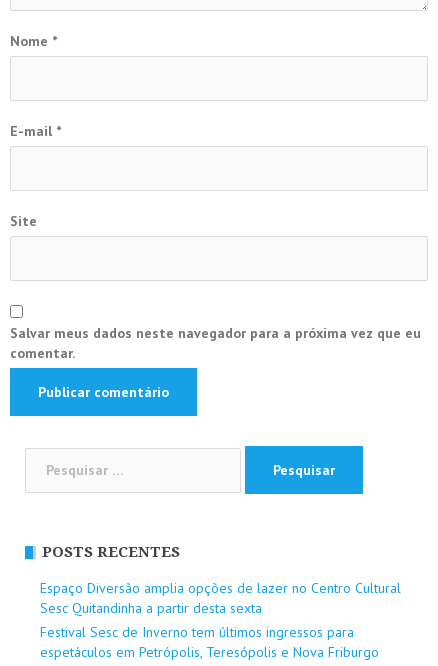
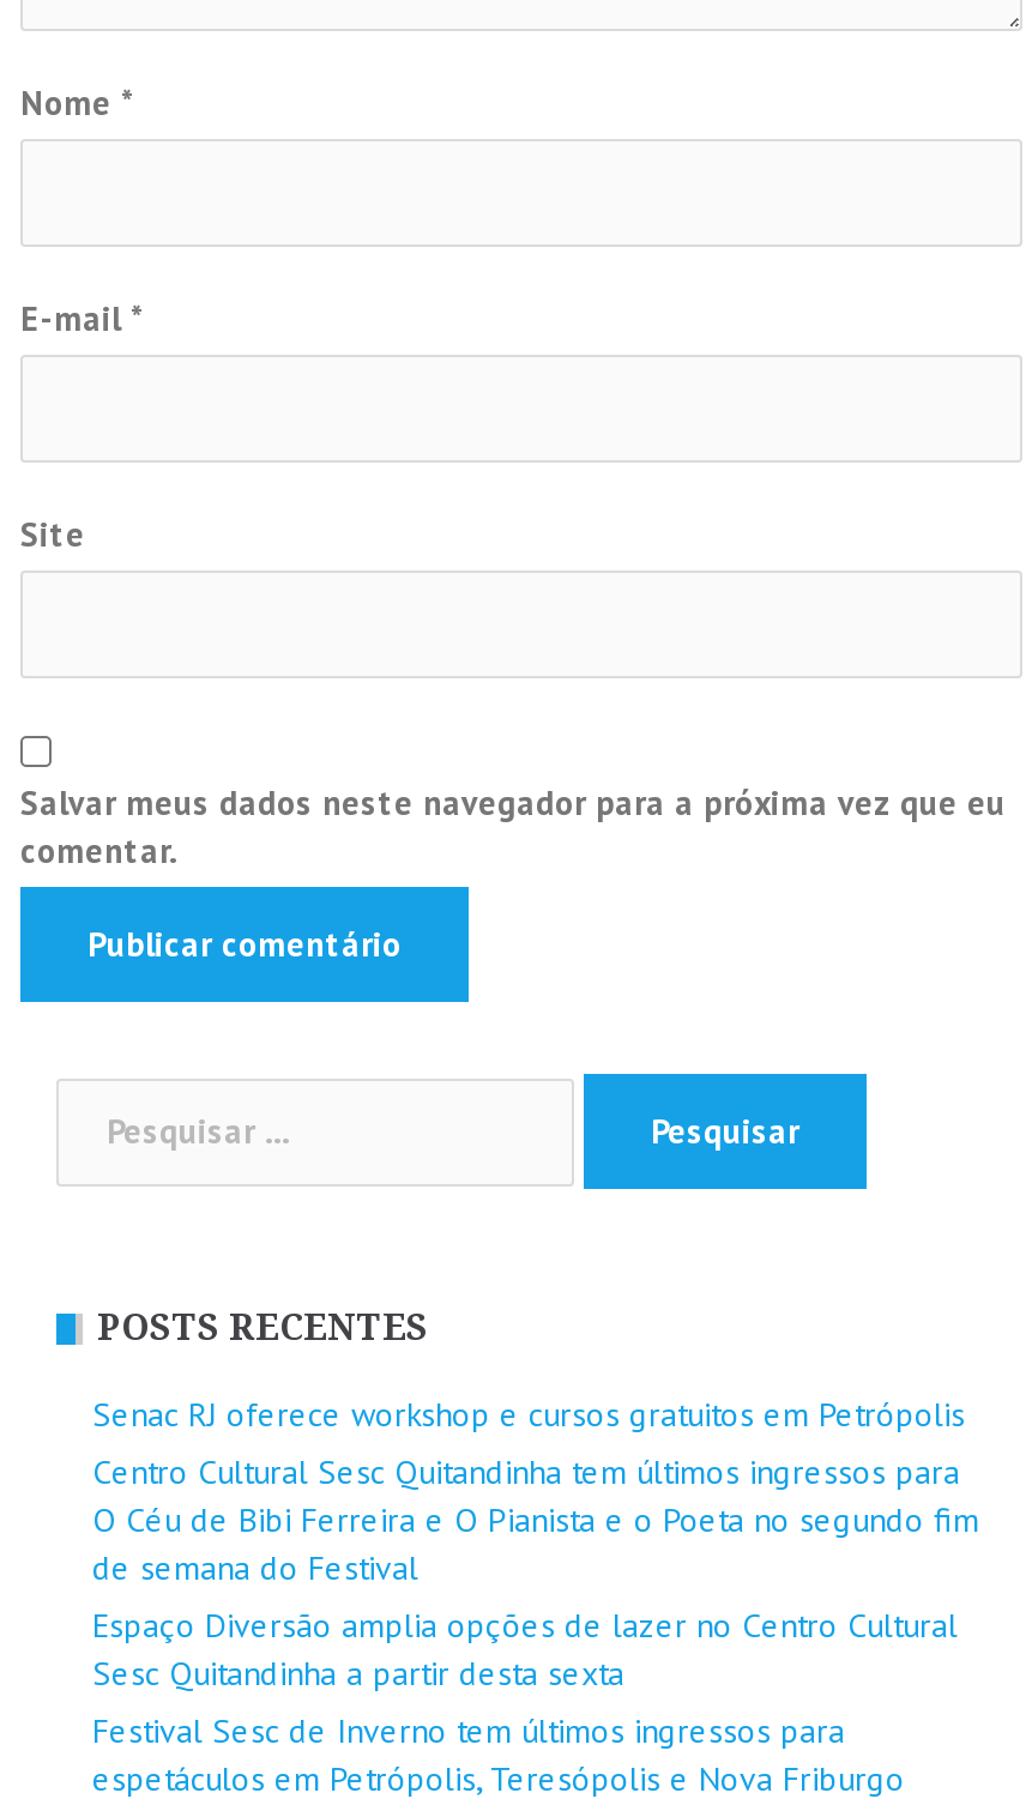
none -> [92,1393,979,1589] Senac RJ oferece workshop e cursos gratuitos em Petrópolis | Centro Cultural Sesc Quitandinha tem últimos ingressos para | O Céu de Bibi Ferreira e O Pianista e o Poeta no segundo fim | de semana do Festival

